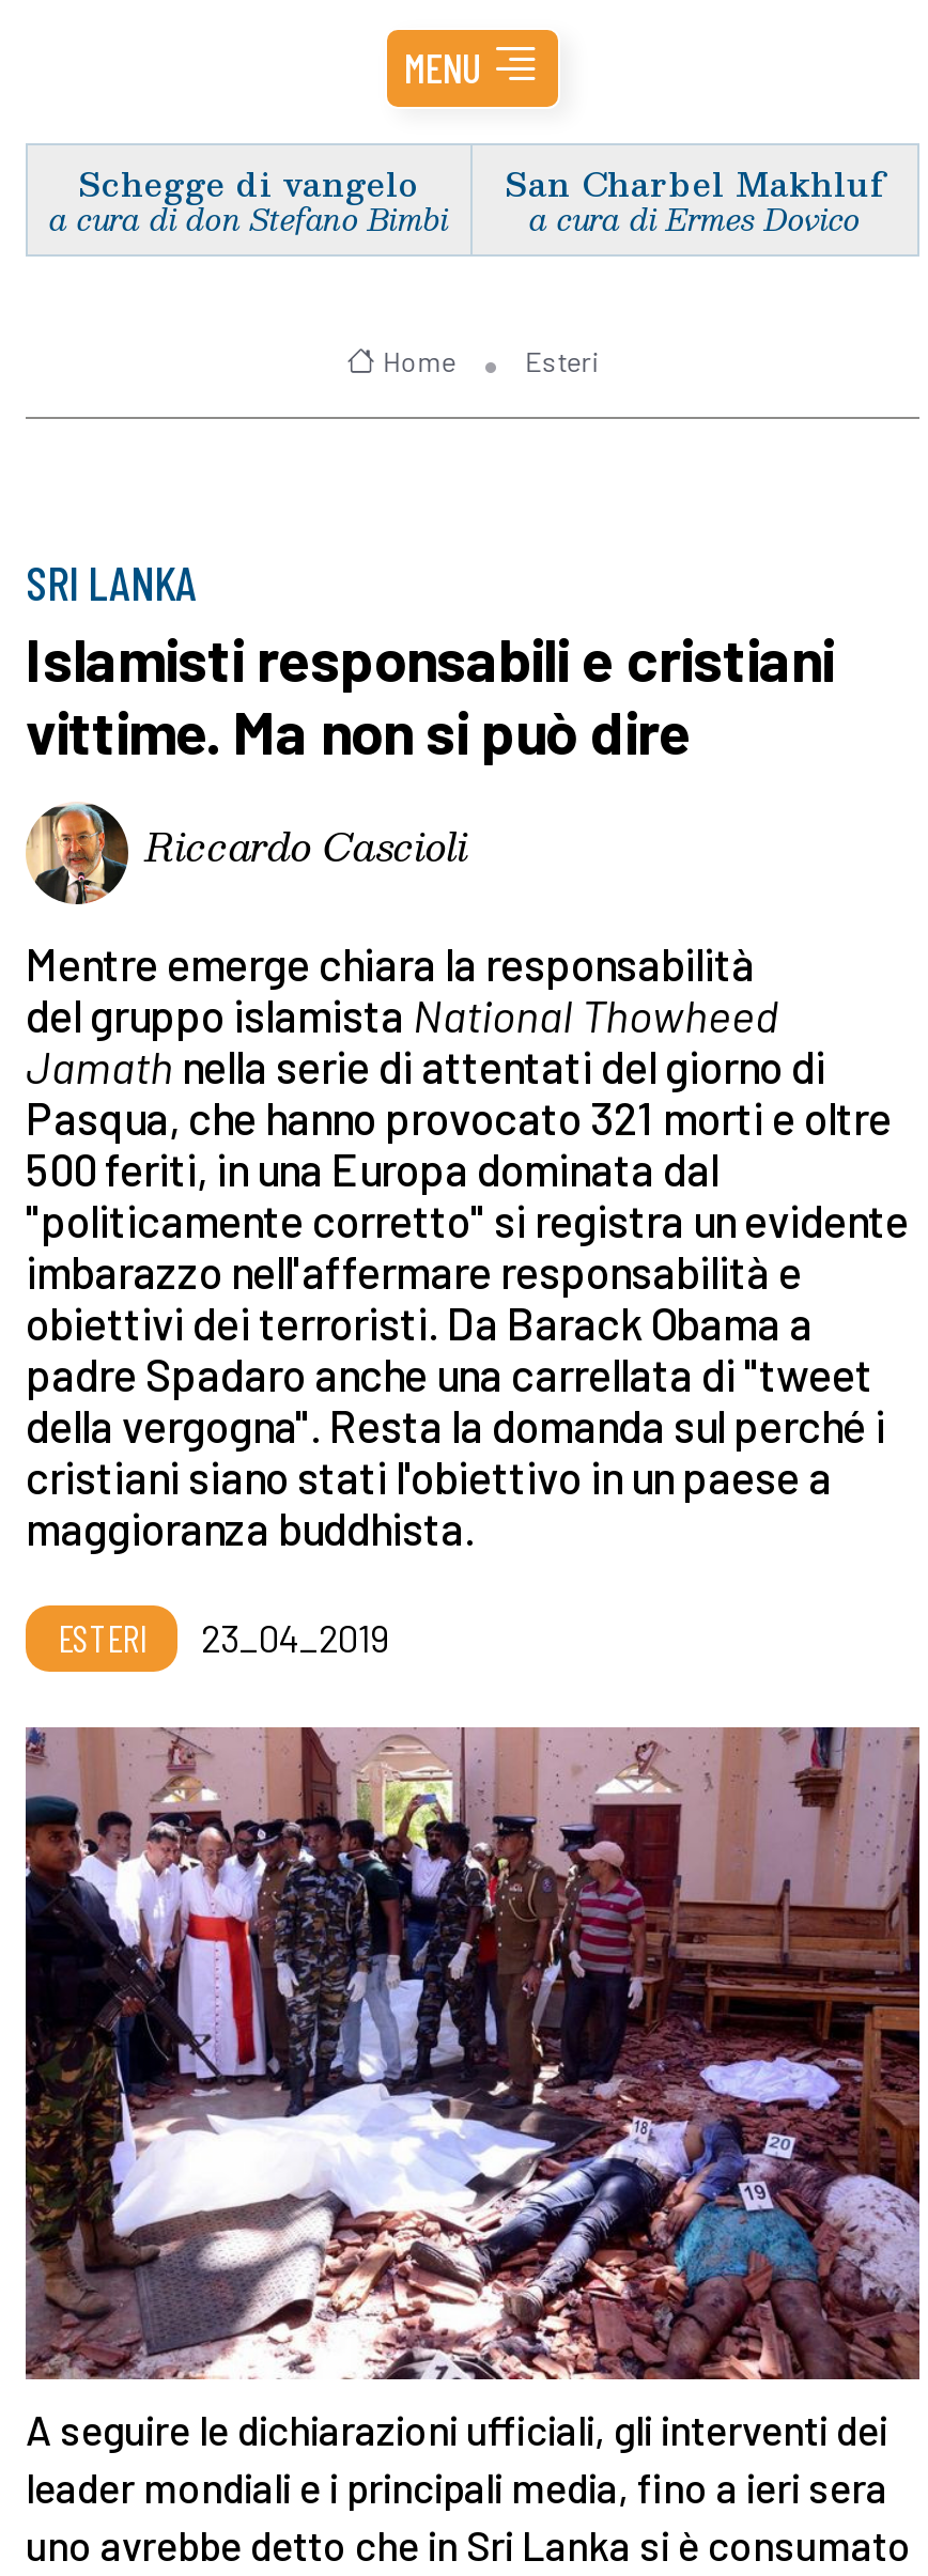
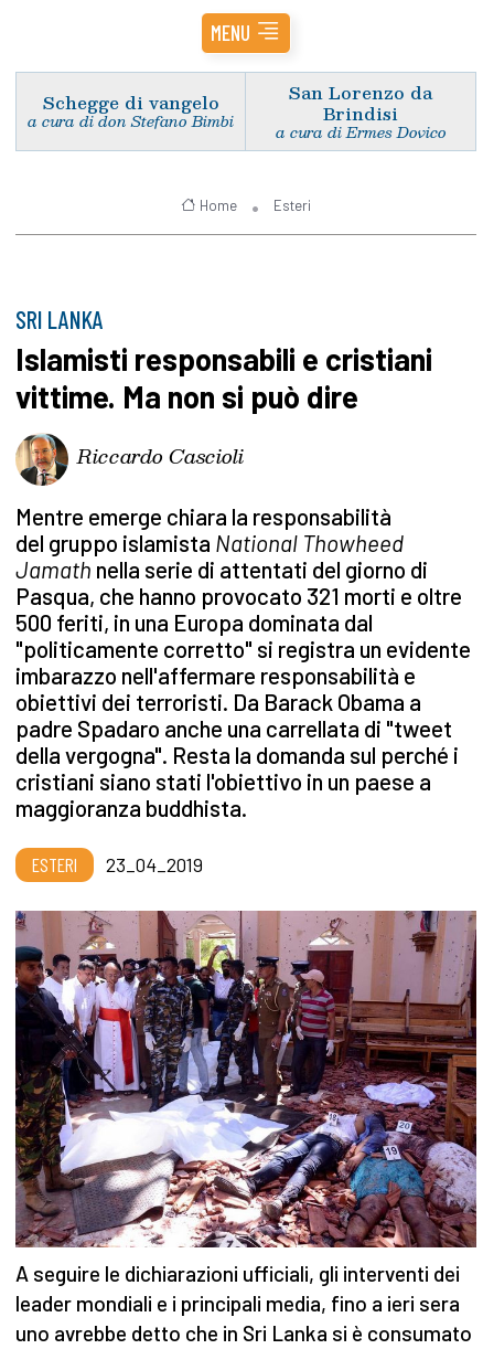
[505,155,885,209] San Charbel Makhluf -> [289,78,432,127] San Lorenzo da | Brindisi

